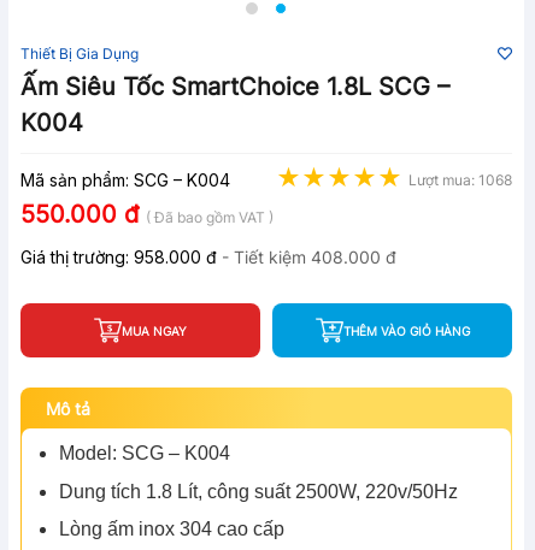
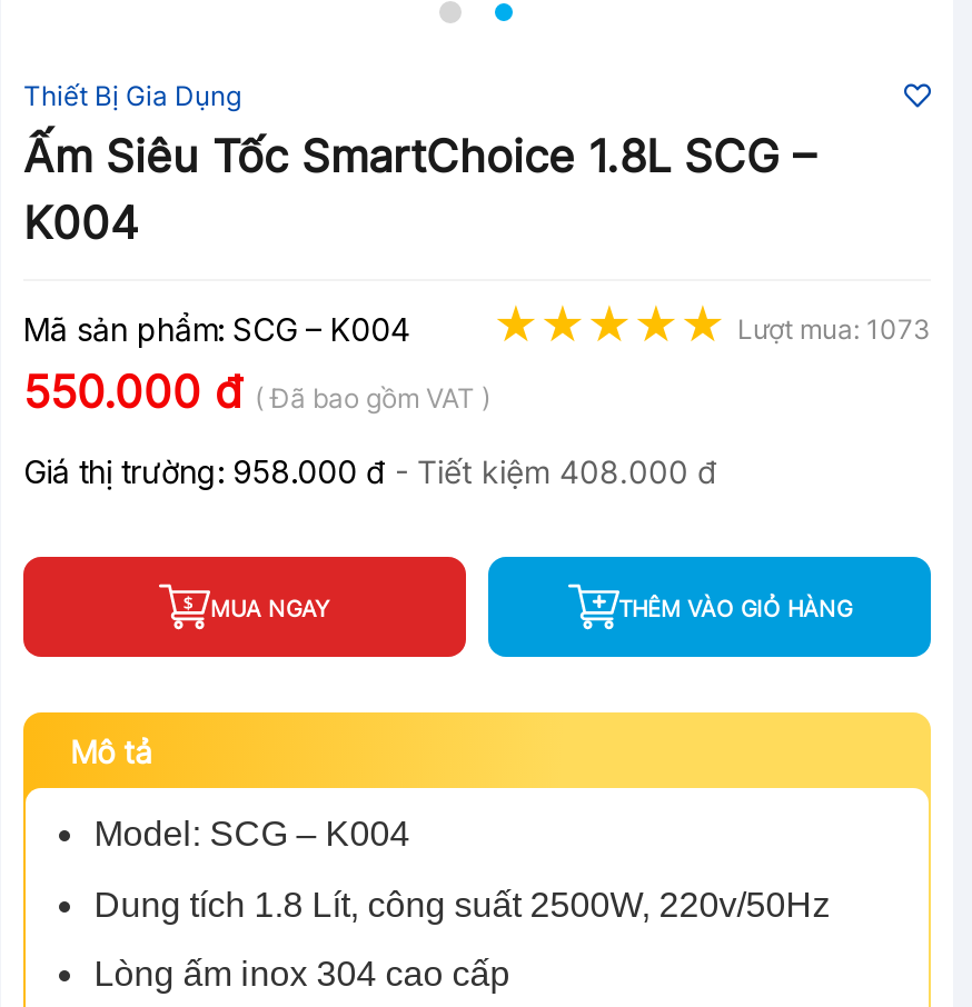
[408,171,512,189] Lượt mua: 1068 -> [737,312,931,346] Lượt mua: 1073

